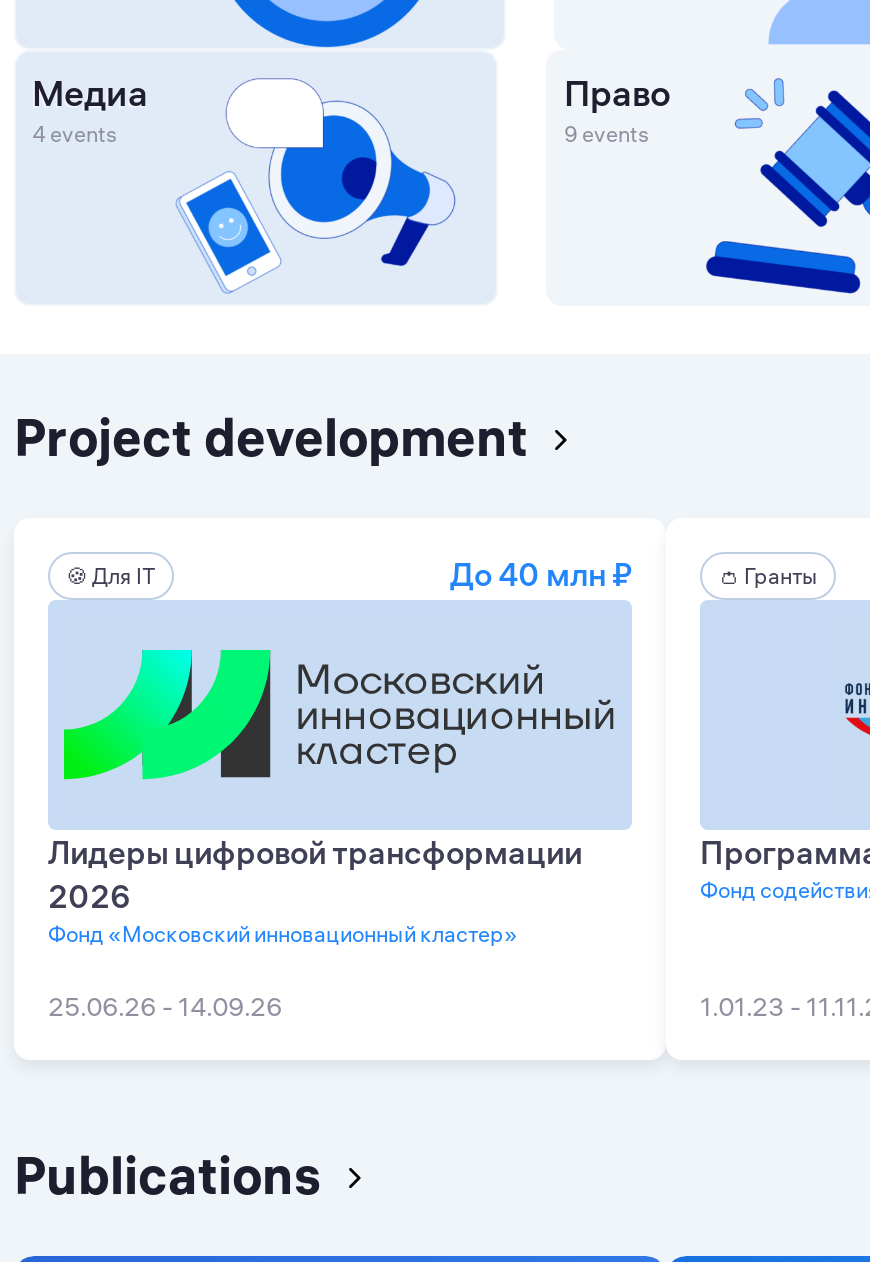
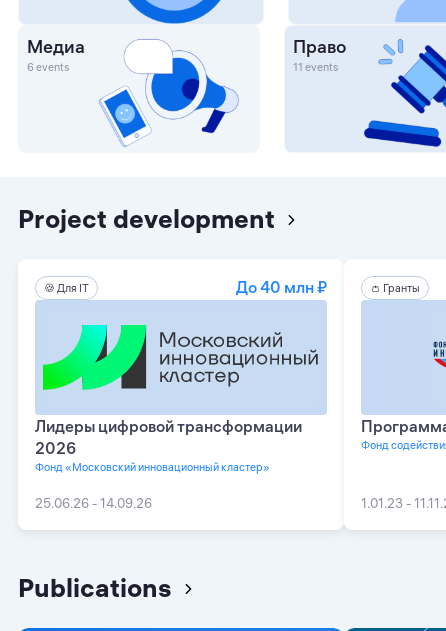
[32,120,116,148] 4 events -> [27,60,69,74] 6 events
[564,120,648,148] 9 events -> [293,60,338,74] 11 events

